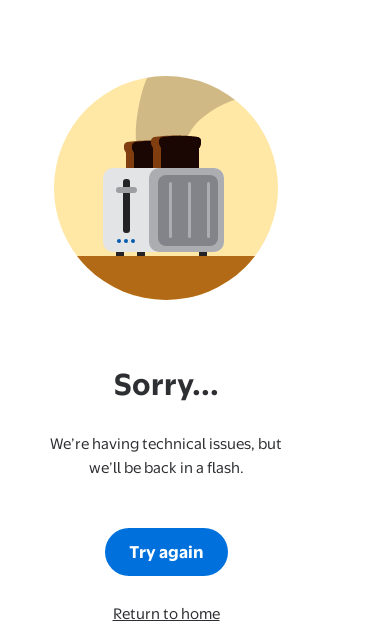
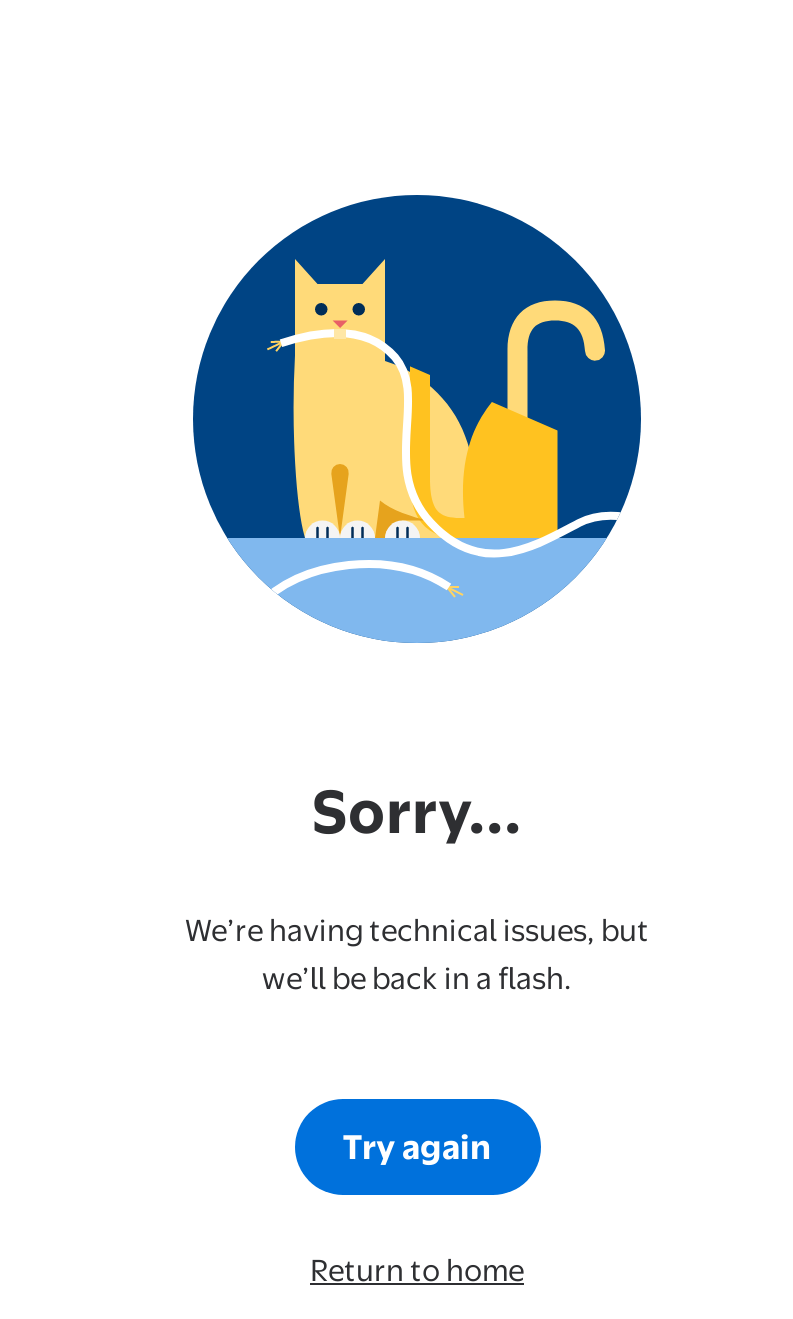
[54,76,278,301] [image] -> [191,193,643,645] [image]

